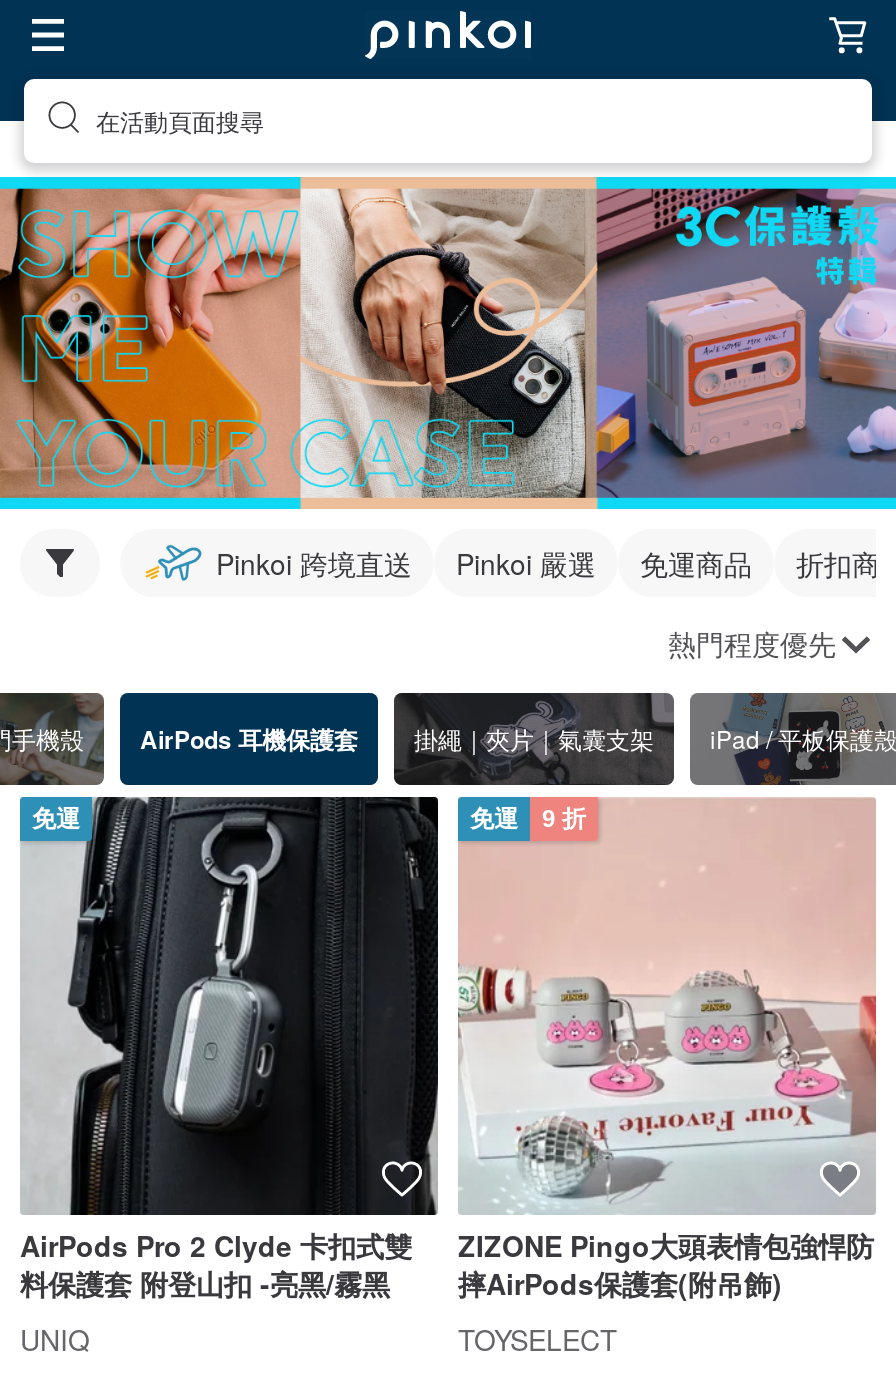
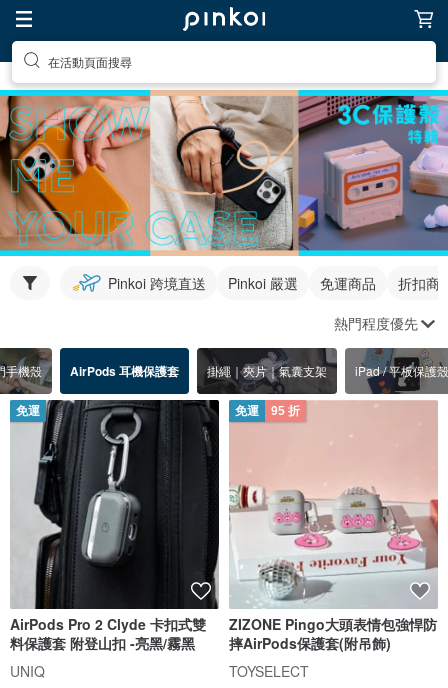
[470,805,586,833] 免運 9 折 -> [235,404,300,418] 免運 95 折

